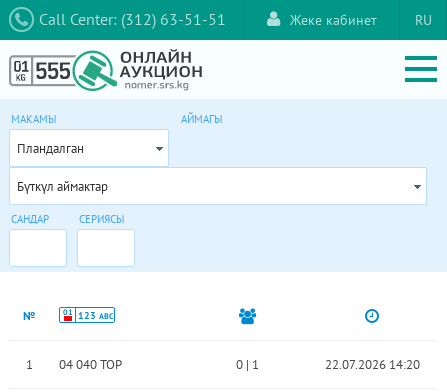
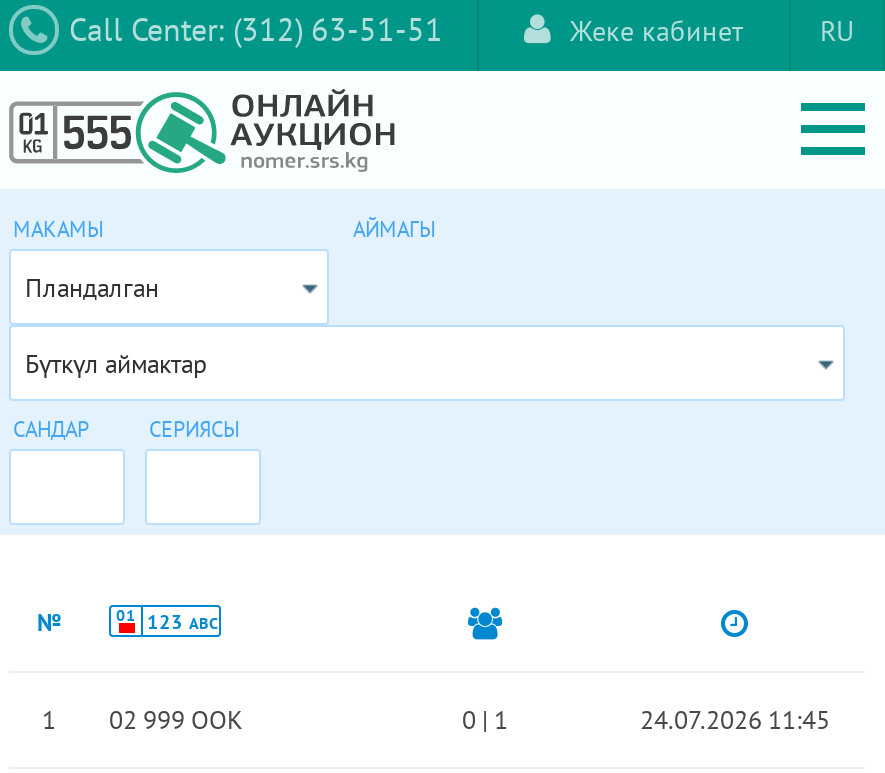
[25,356,122,373] 1 04 040 TOP -> [42,703,243,737] 1 02 999 OOK
[324,356,419,373] 22.07.2026 14:20 -> [640,703,830,737] 24.07.2026 11:45

